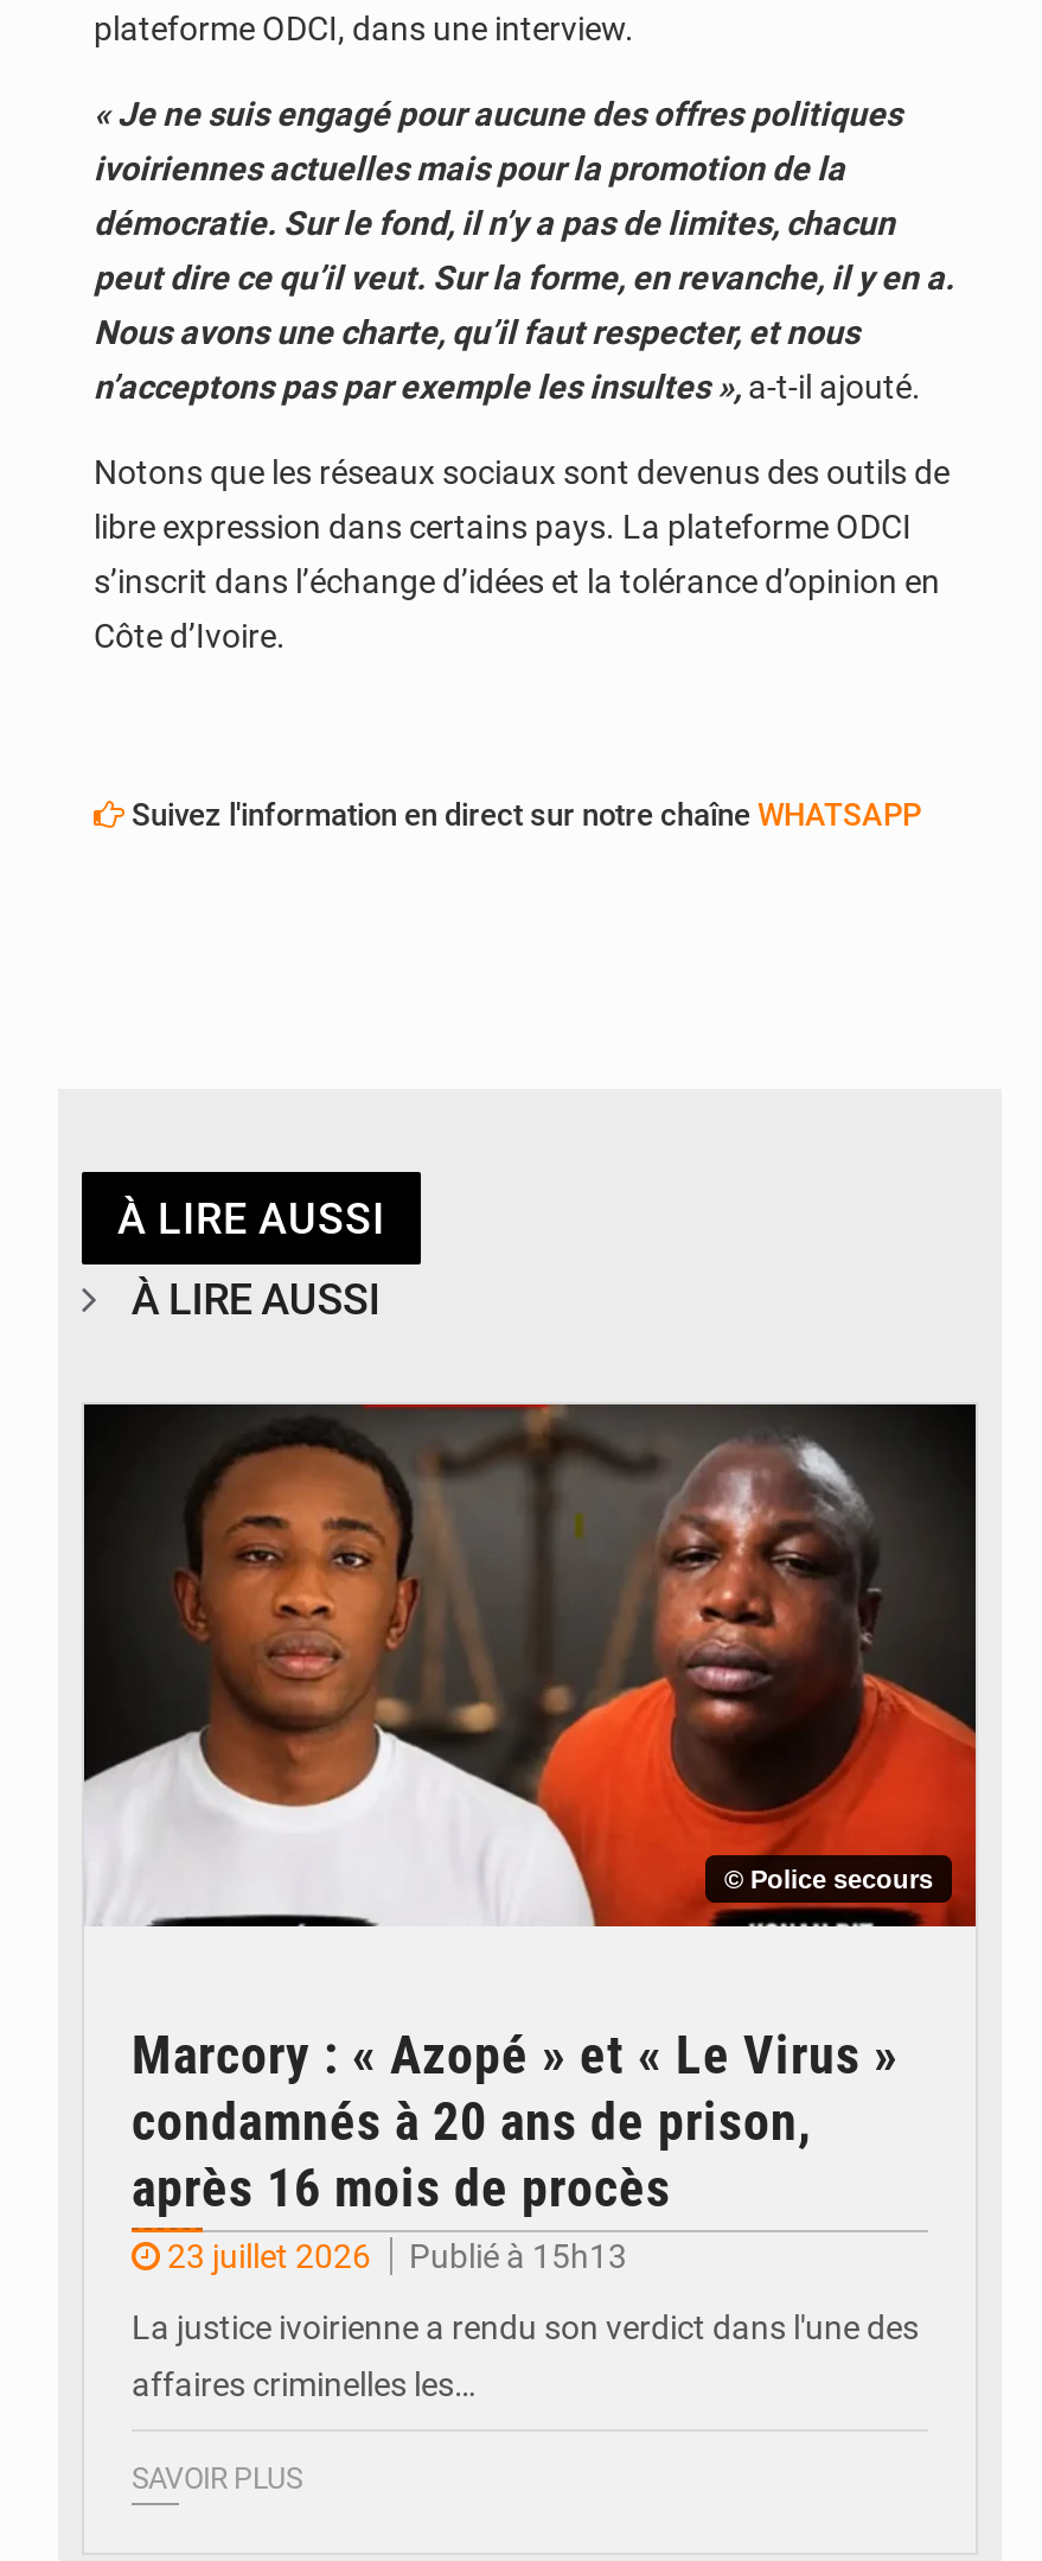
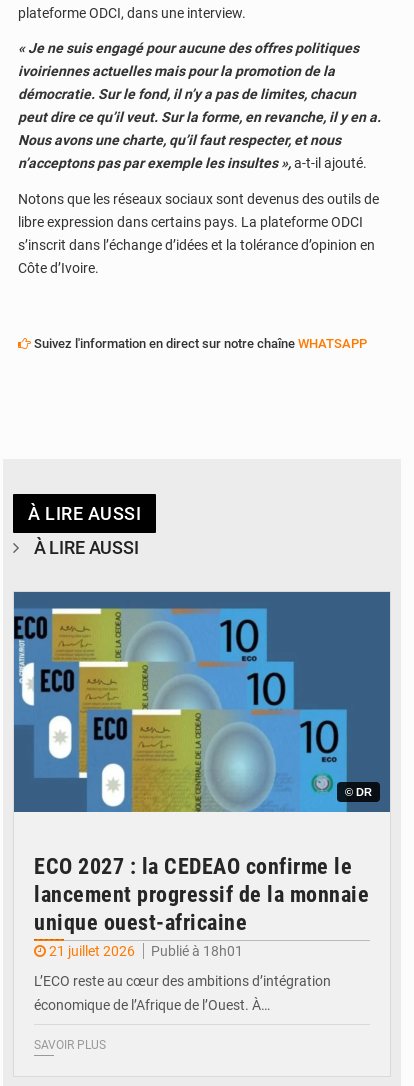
[82,1402,978,1929] [image] | © Police secours -> [13,591,391,813] [image] | © DR
[132,2027,899,2276] Marcory : « Azopé » et « Le Virus » | condamnés à 20 ans de prison, | après 16 mois de procès | 23 juillet 2026 | Publié à 15h13 -> [34,854,369,959] ECO 2027 : la CEDEAO confirme le | lancement progressif de la monnaie | unique ouest-africaine | 21 juillet 2026 | Publié à 18h01
[132,2309,919,2347] La justice ivoirienne a rendu son verdict dans l'une des -> [34,973,331,989] L’ECO reste au cœur des ambitions d’intégration
[132,2366,475,2404] affaires criminelles les… -> [34,997,270,1013] économique de l’Afrique de l’Ouest. À…

